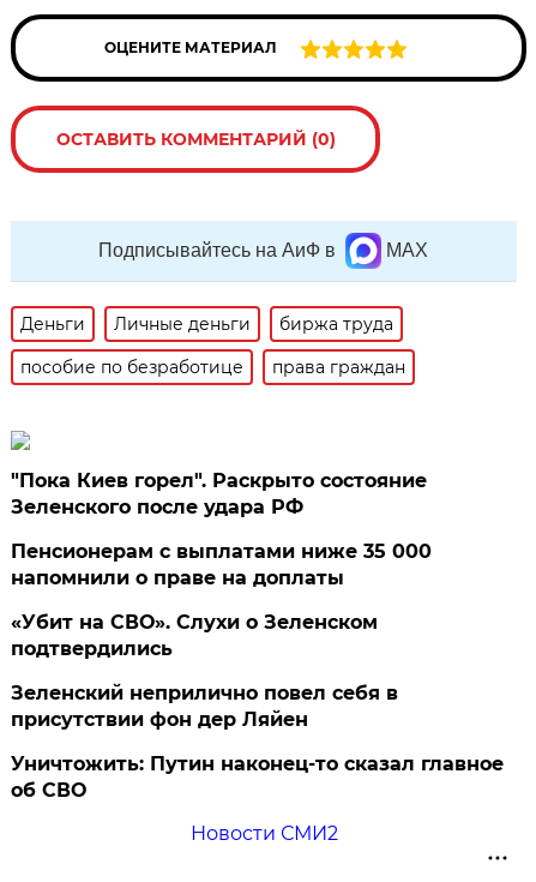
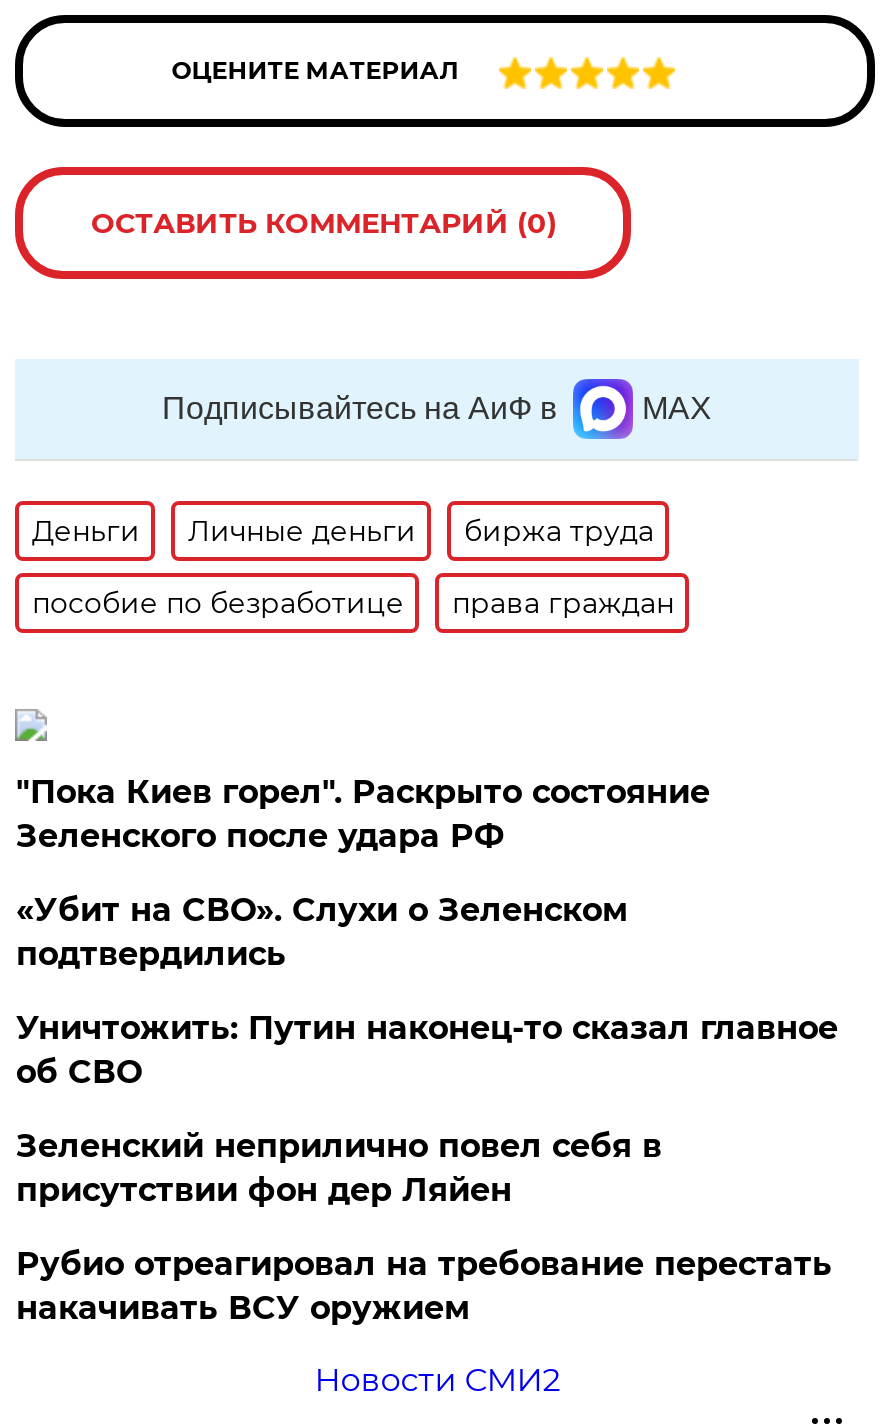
[11,540,432,589] Пенсионерам с выплатами ниже 35 000 | напомнили о праве на доплаты -> none
moved [11,611,378,660] -> [16,891,628,973]: «Убит на СВО». Слухи о Зеленском | подтвердились
none -> [16,1245,832,1327] Рубио отреагировал на требование перестать | накачивать ВСУ оружием
moved [11,752,504,802] -> [16,1009,838,1091]: Уничтожить: Путин наконец-то сказал главное | об СВО

